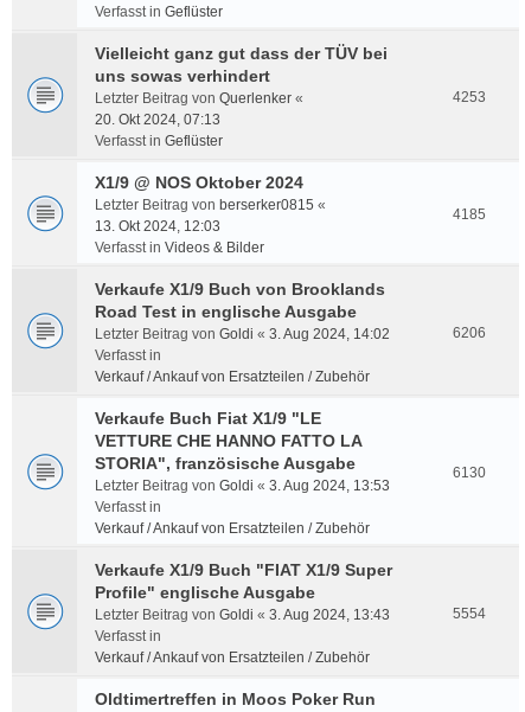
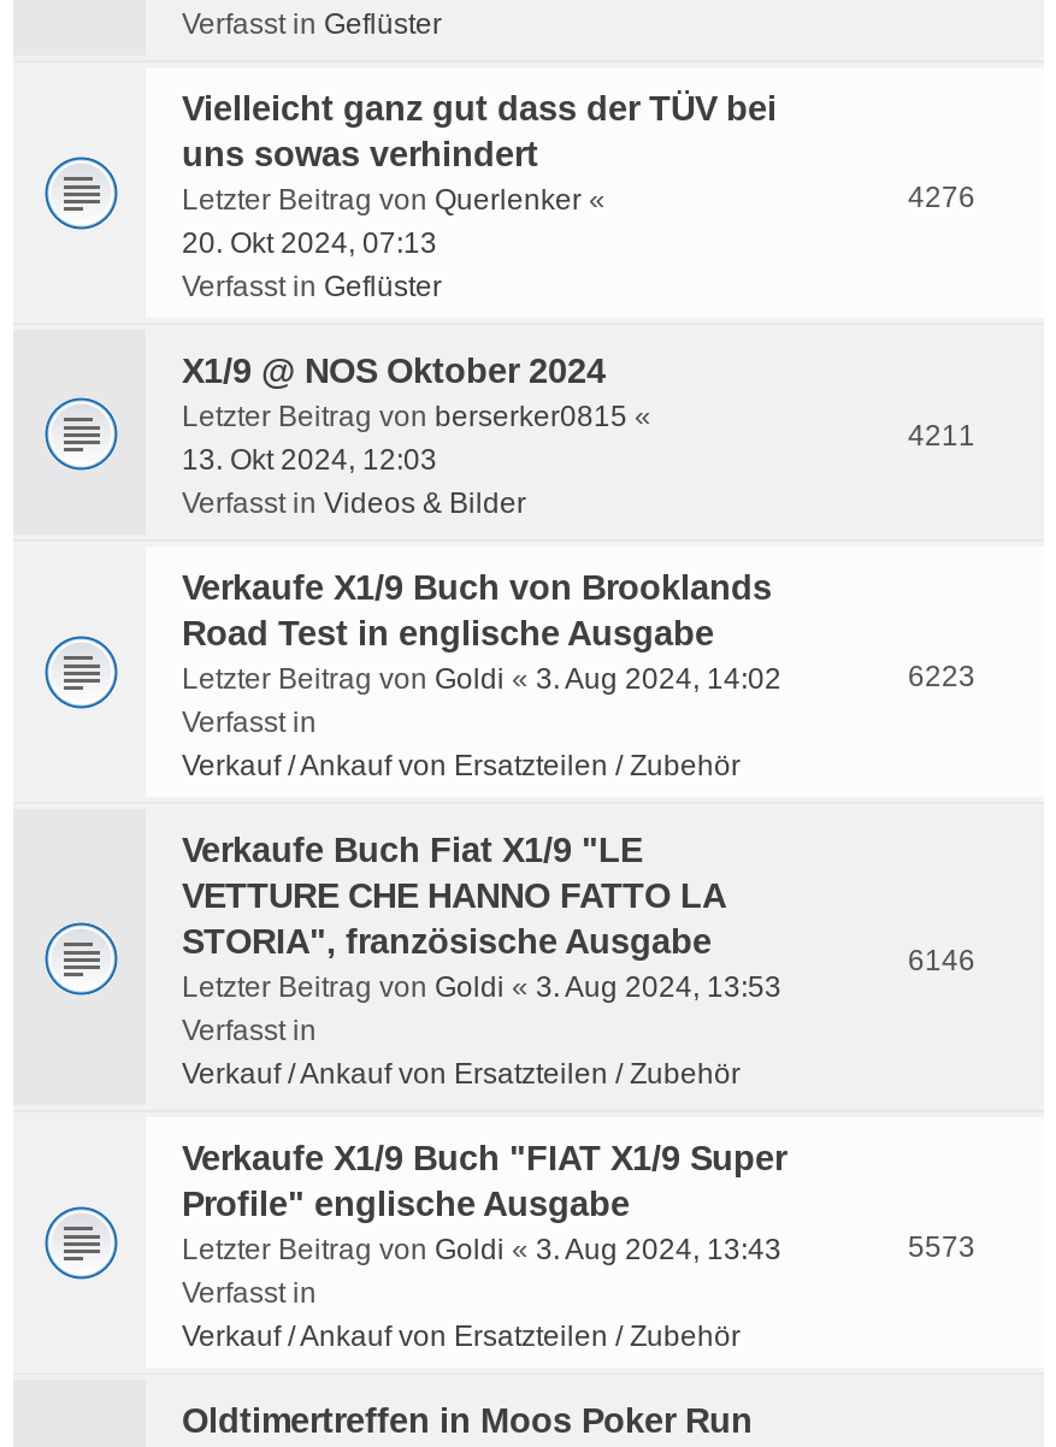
[452,89,485,105] 4253 -> [908,181,975,214] 4276
[452,206,485,223] 4185 -> [908,419,975,453] 4211
[452,325,485,341] 6206 -> [908,660,975,693] 6223
[452,464,485,481] 6130 -> [908,944,975,978] 6146
[452,605,485,622] 5554 -> [908,1230,975,1264] 5573

